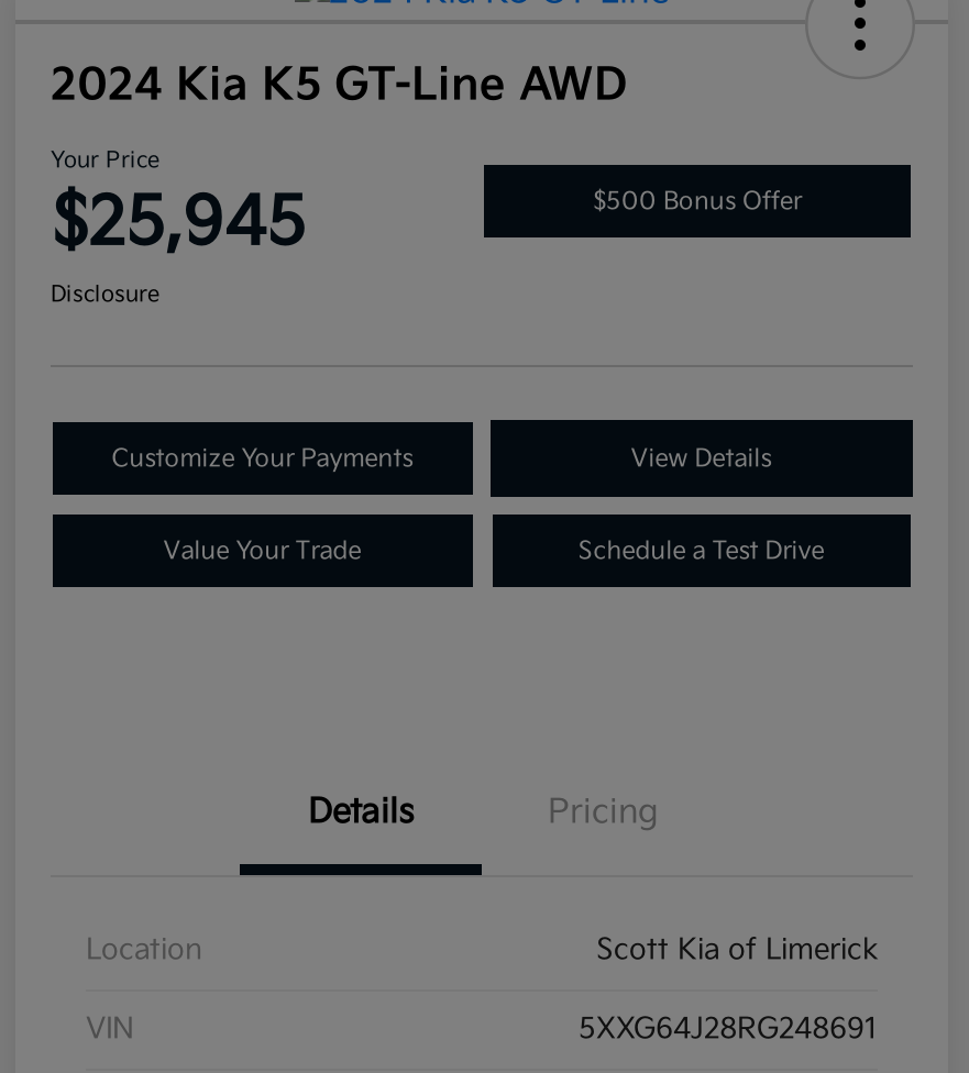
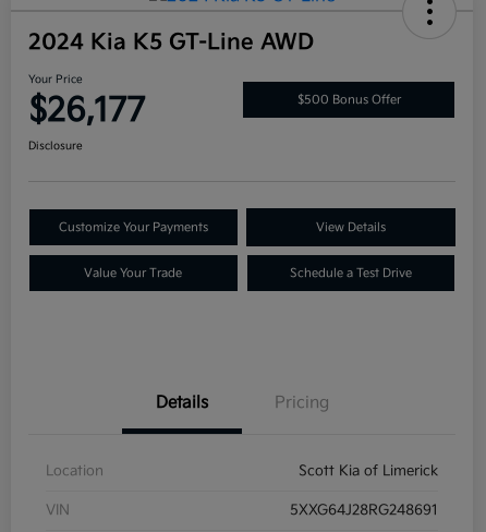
[51,184,306,263] $25,945 -> [28,91,145,131] $26,177

